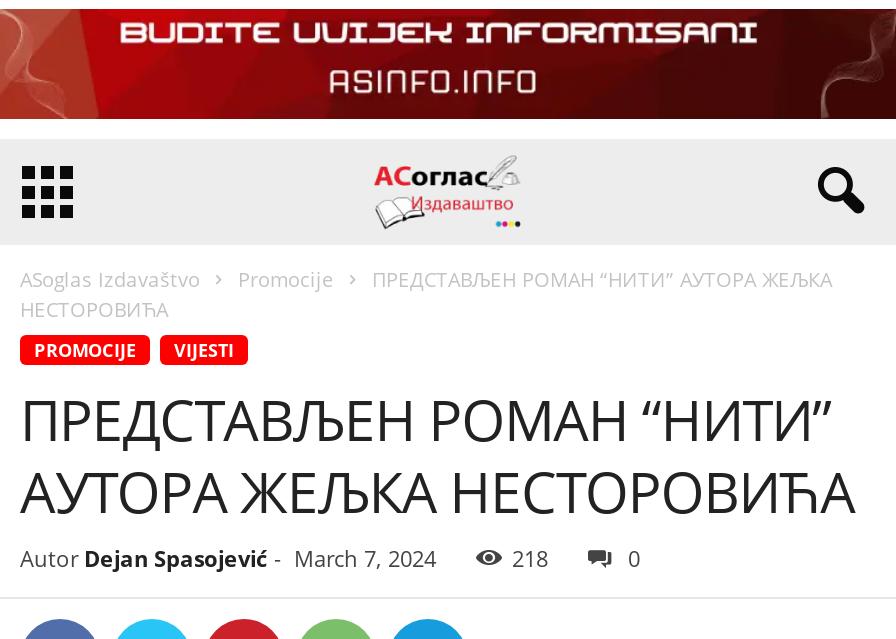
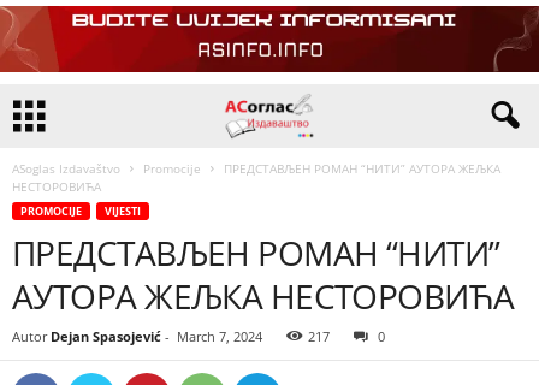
[512,543,548,573] 218 -> [308,327,330,345] 217

